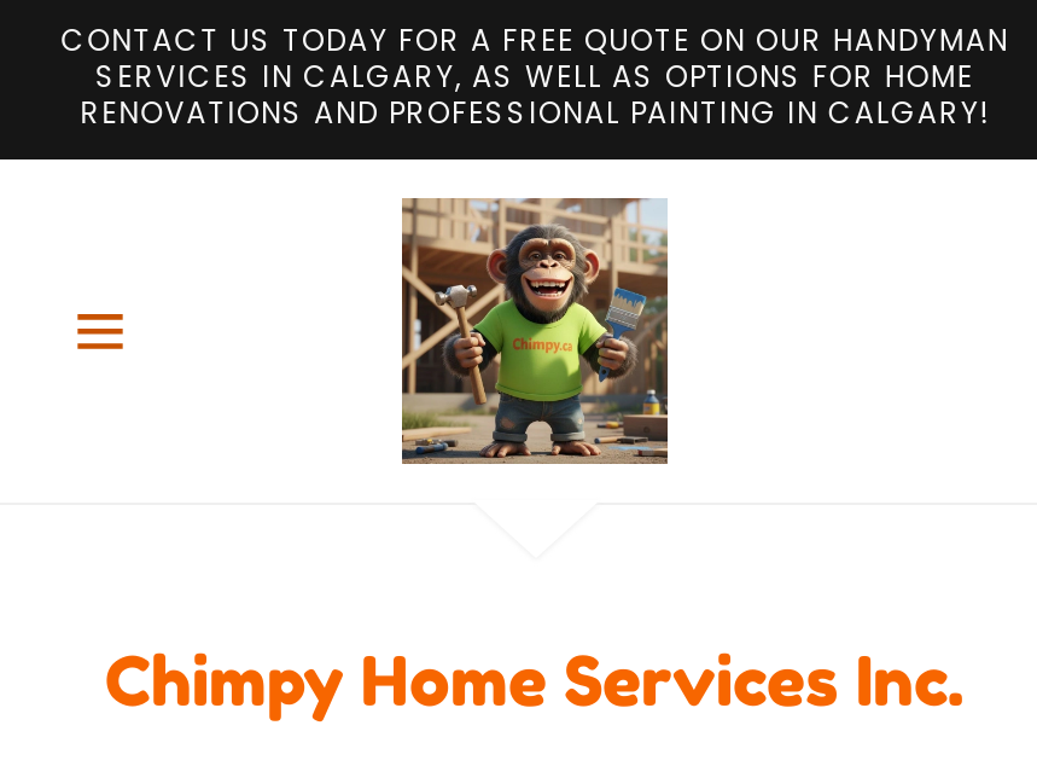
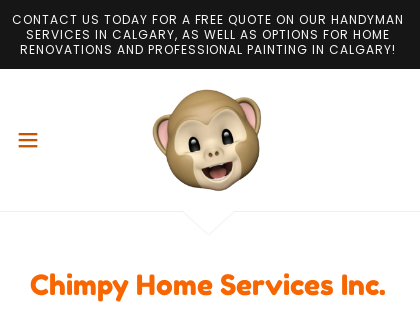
[400,196,670,466] [image] -> [152,85,263,195] [image]

